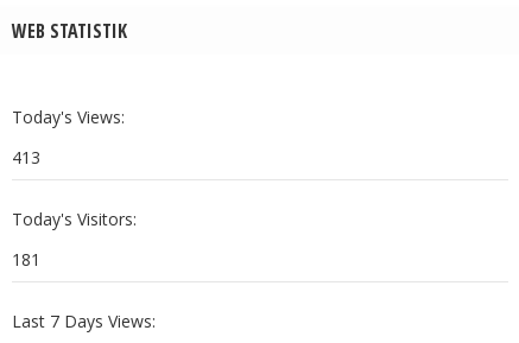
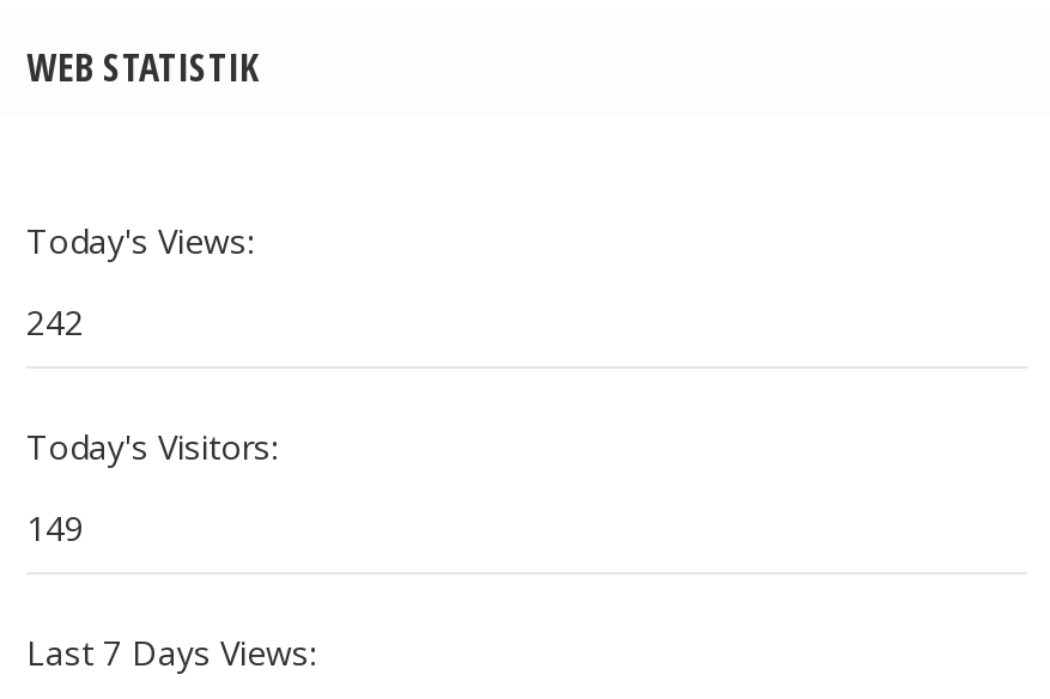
[12,146,40,169] 413 -> [26,299,84,345] 242
[12,248,40,271] 181 -> [26,505,84,551] 149

